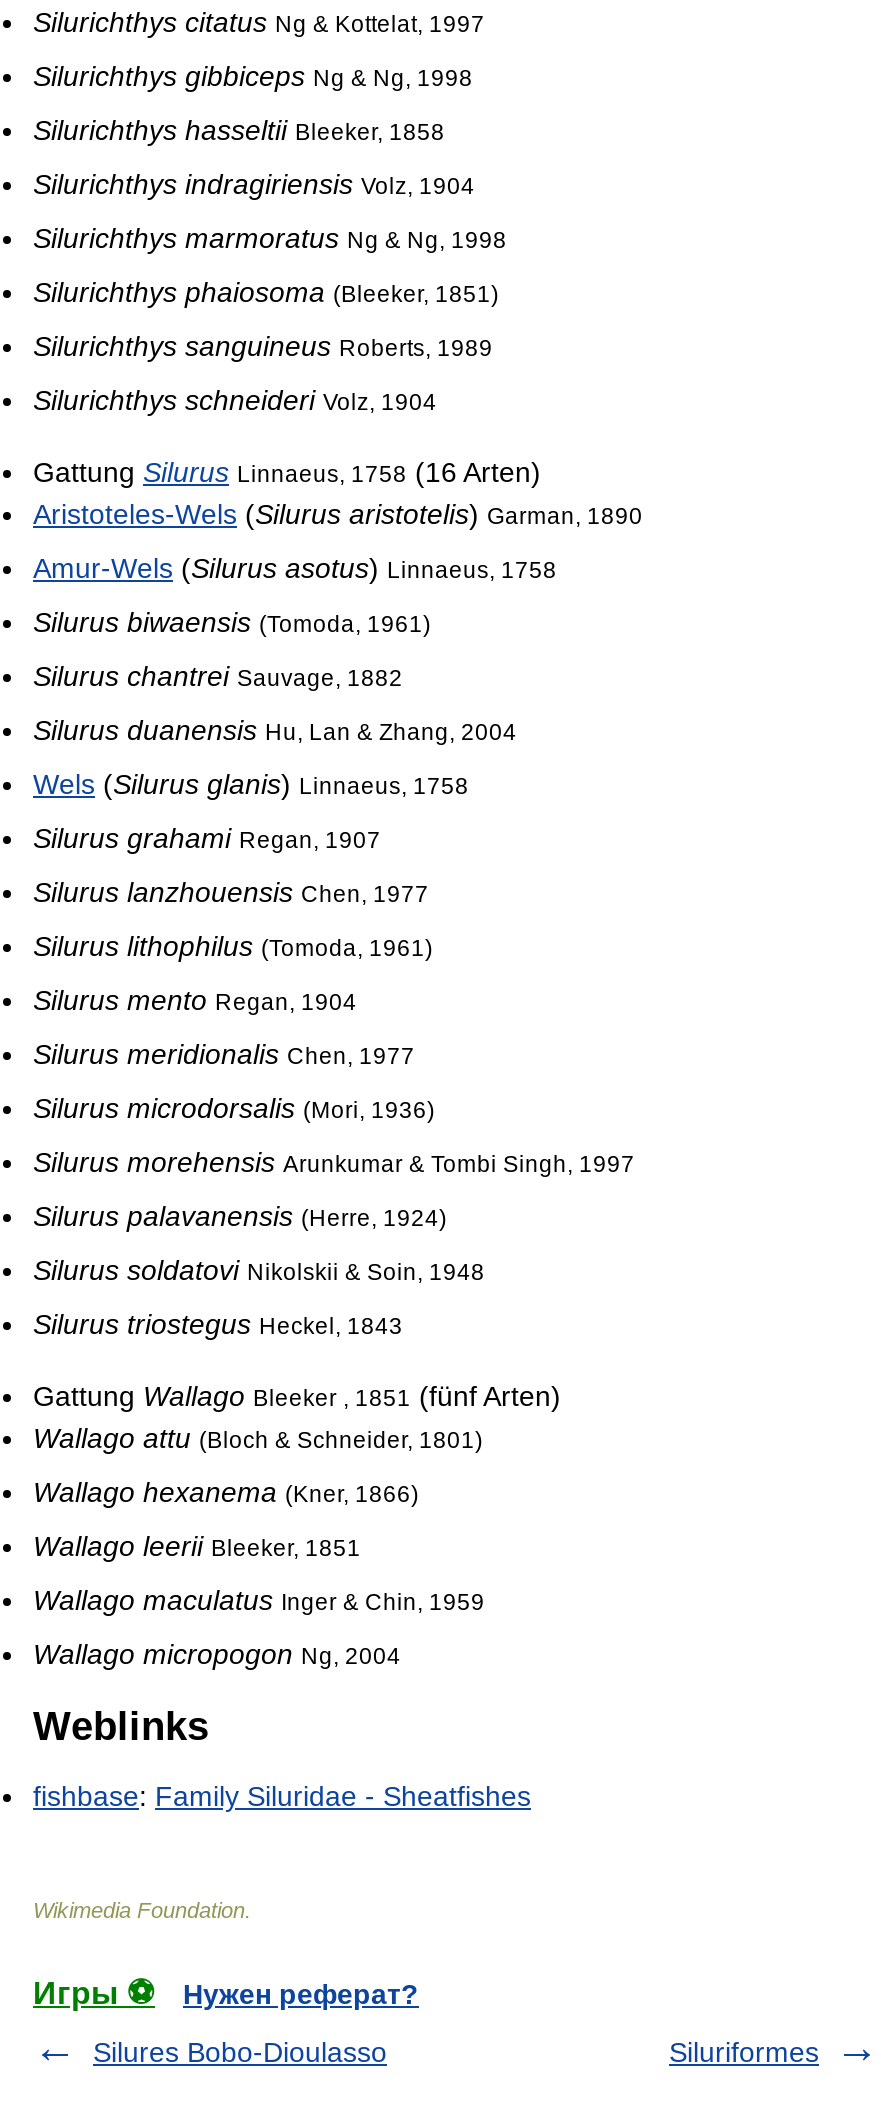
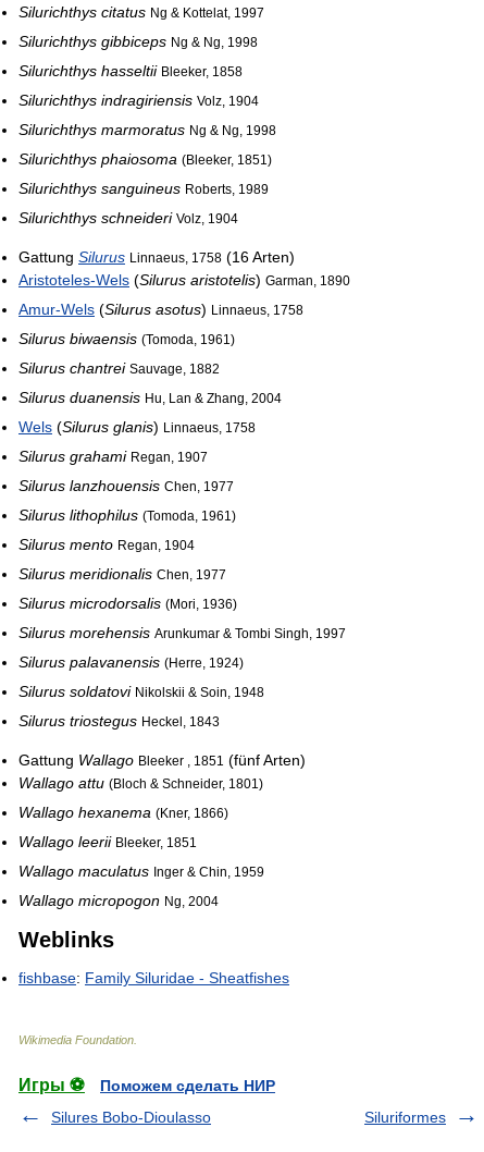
[183,1978,419,2010] Нужен реферат? -> [100,1077,275,1095] Поможем сделать НИР

